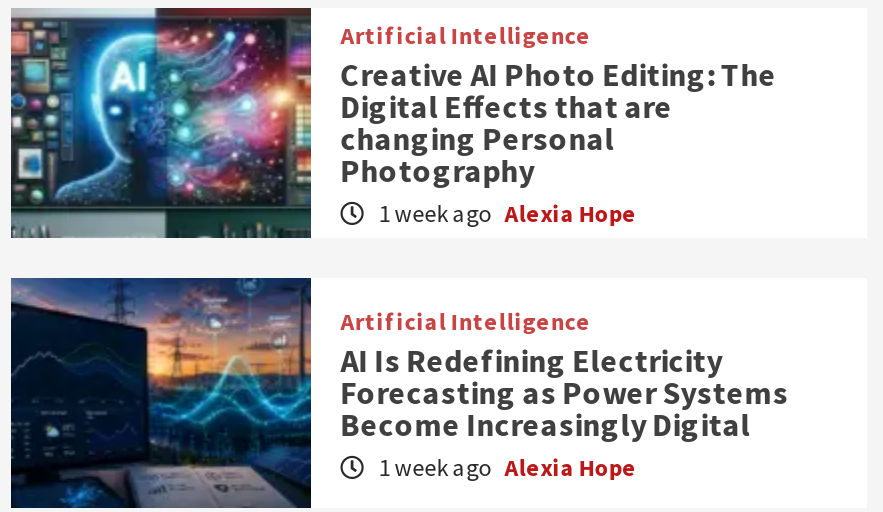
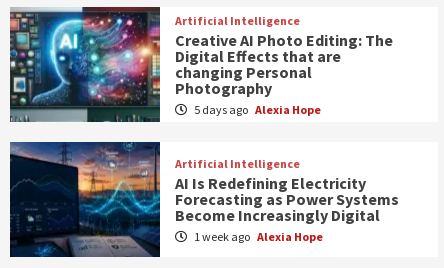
[375,198,637,228] 1 week ago Alexia Hope -> [192,102,321,117] 5 days ago Alexia Hope

